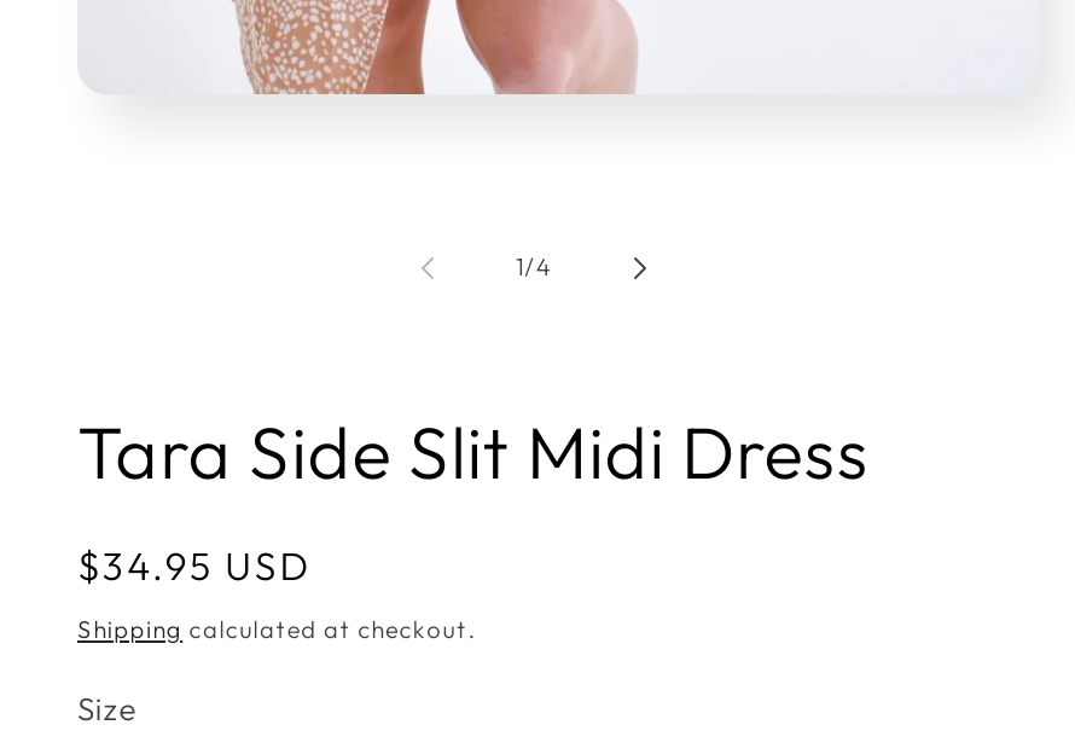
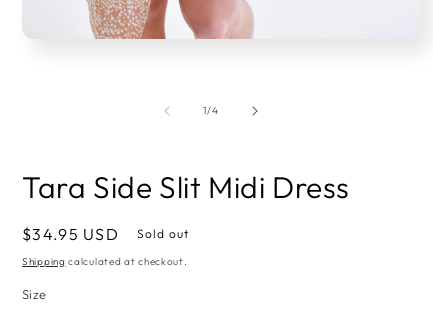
none -> [137,226,189,241] Sold out

